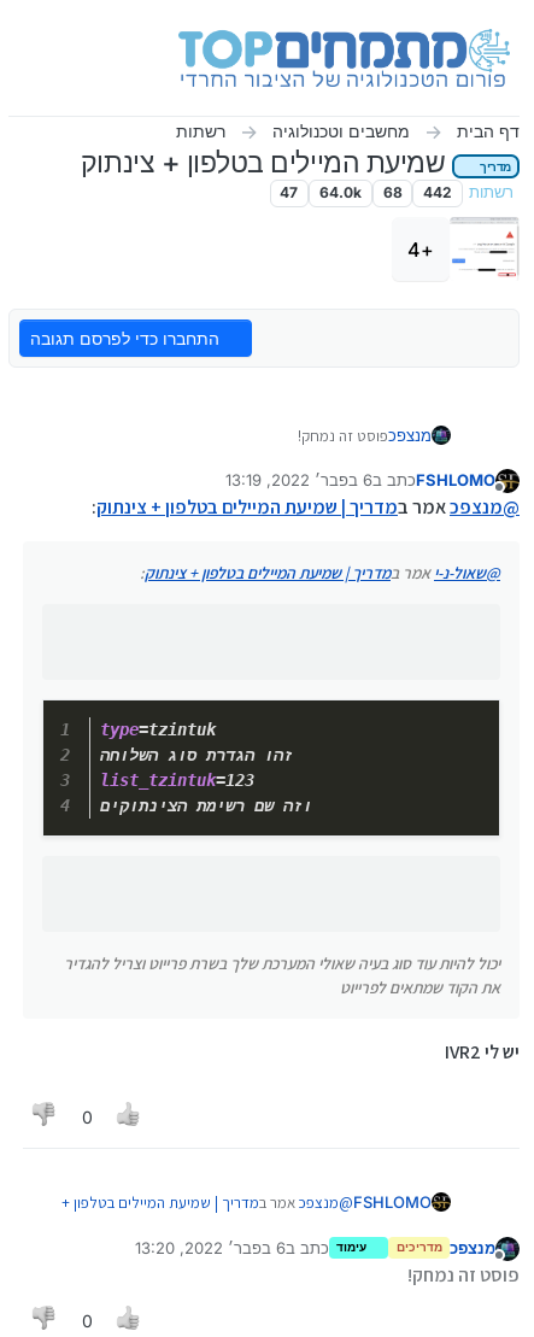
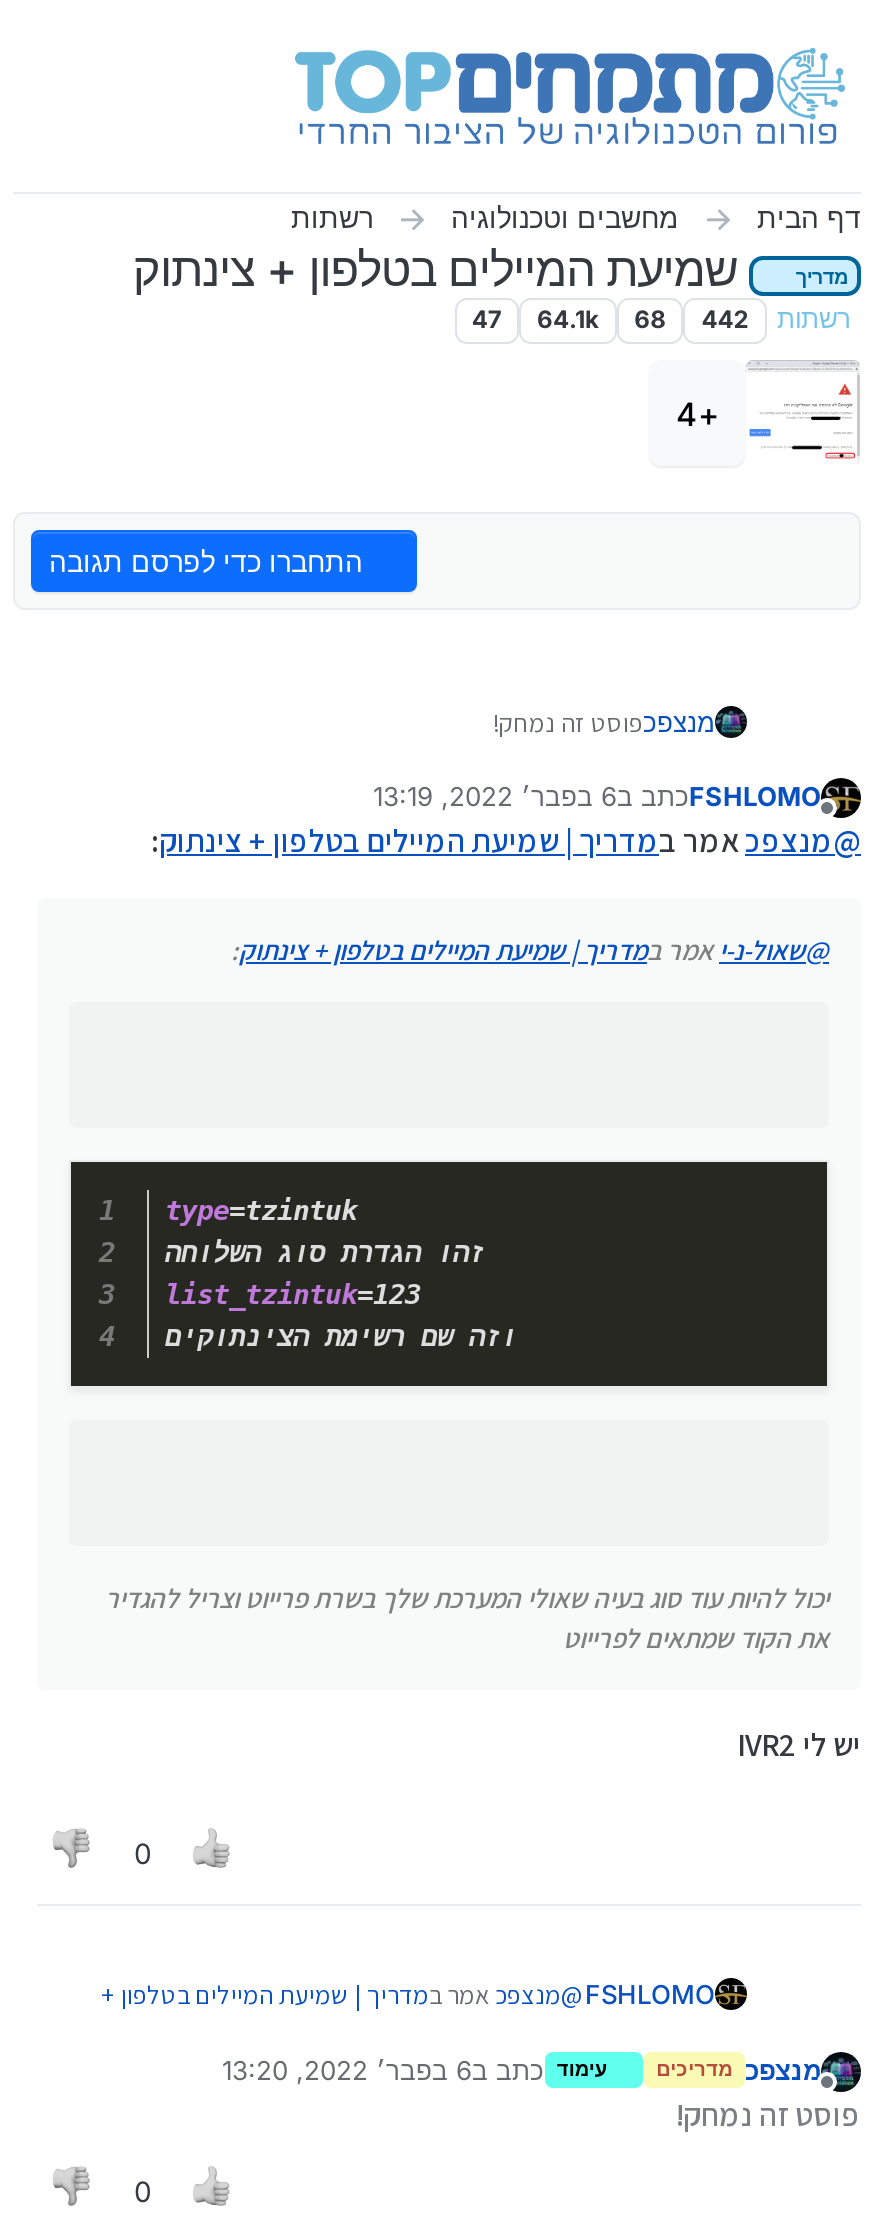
[280,184,514,202] רשתות 442 68 64.0k 47 -> [472,305,851,335] רשתות 442 68 64.1k 47

